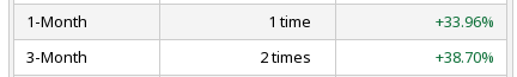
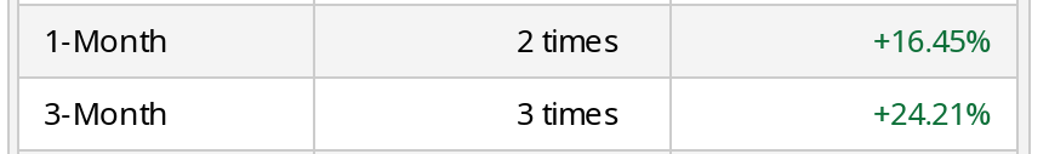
[268,10,494,32] 1 time | +33.96% -> [517,18,992,61] 2 times | +16.45%
[260,46,311,67] 2 times -> [517,90,621,134] 3 times
[436,46,494,67] +38.70% -> [873,90,992,134] +24.21%

